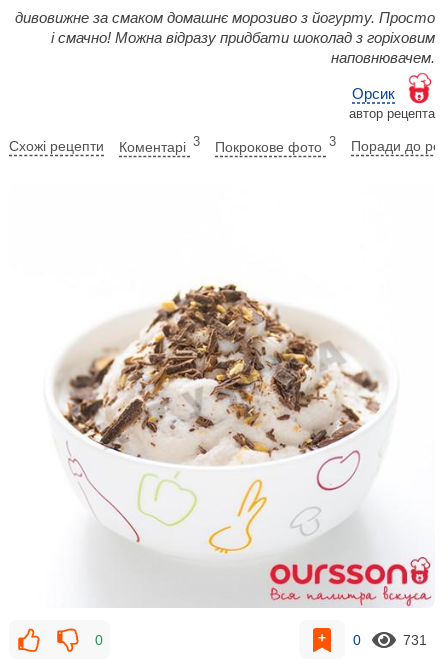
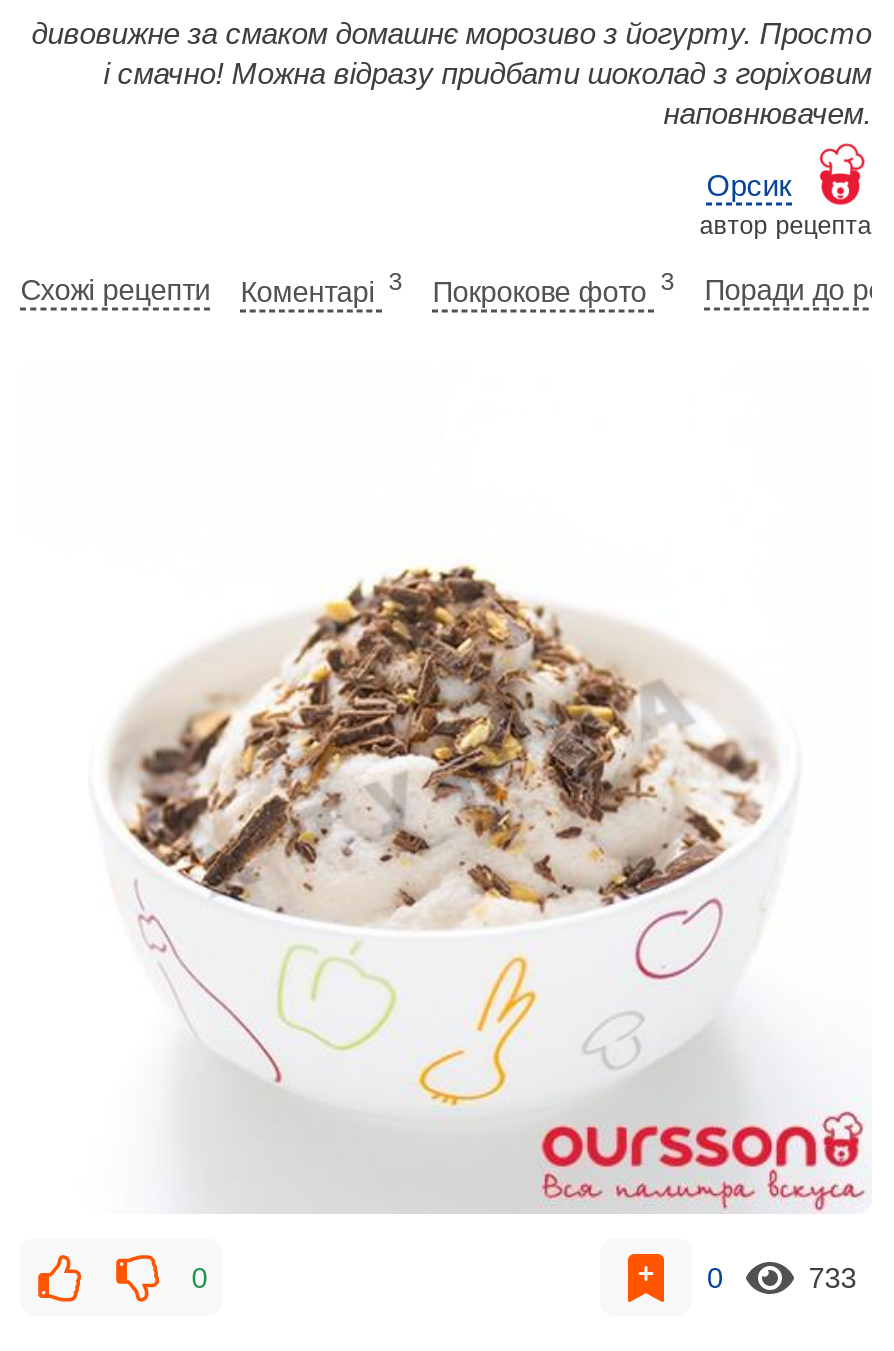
[403,631,427,647] 731 -> [808,1261,856,1293] 733

